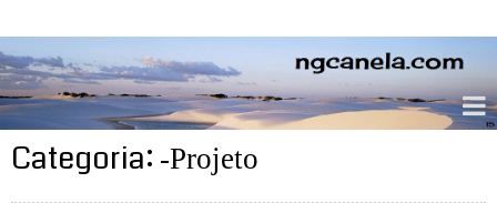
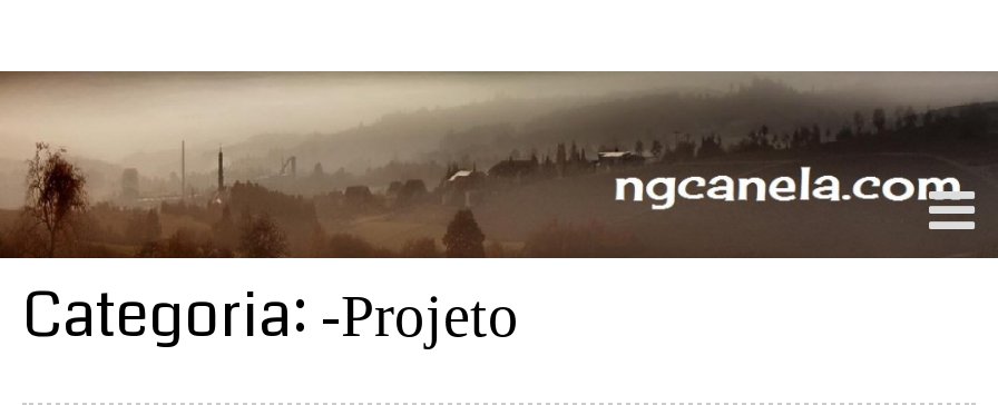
[3,35,494,131] [image] -> [7,69,991,260] [image]

